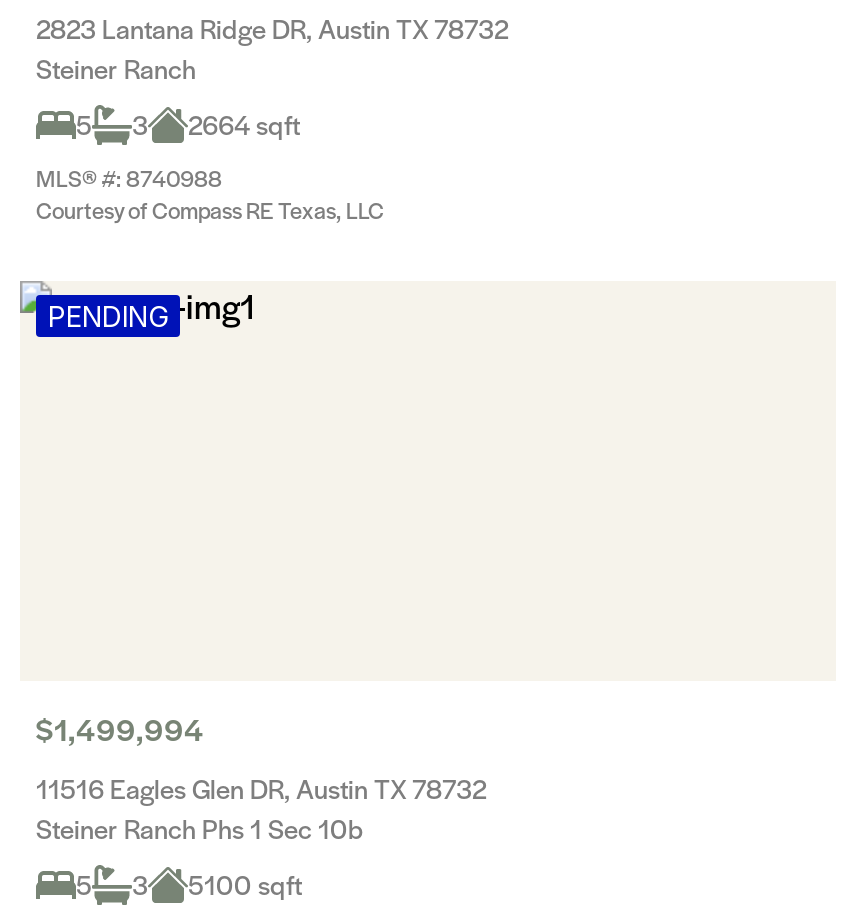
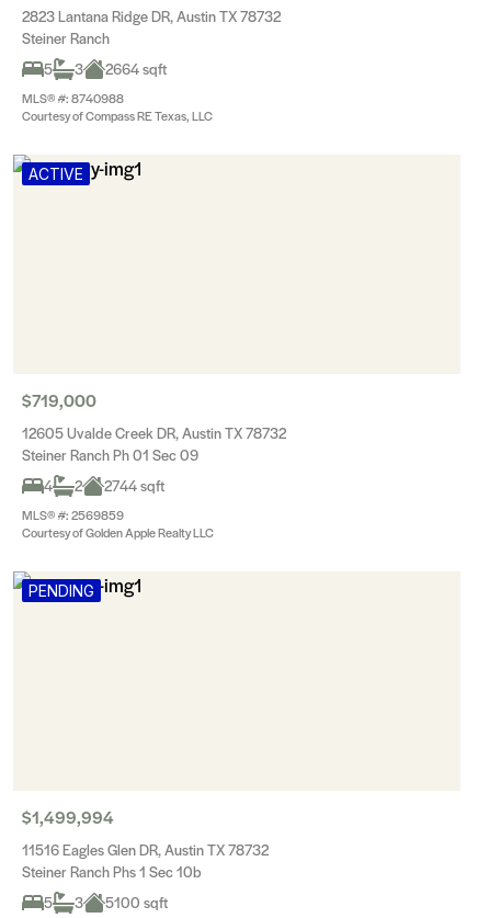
none -> [22,388,286,541] $719,000 | 12605 Uvalde Creek DR, Austin TX 78732 | Steiner Ranch Ph 01 Sec 09 | 4 | 2 | 2744 sqft | MLS® #: 2569859 | Courtesy of Golden Apple Realty LLC
none -> [29,165,83,183] ACTIVE

